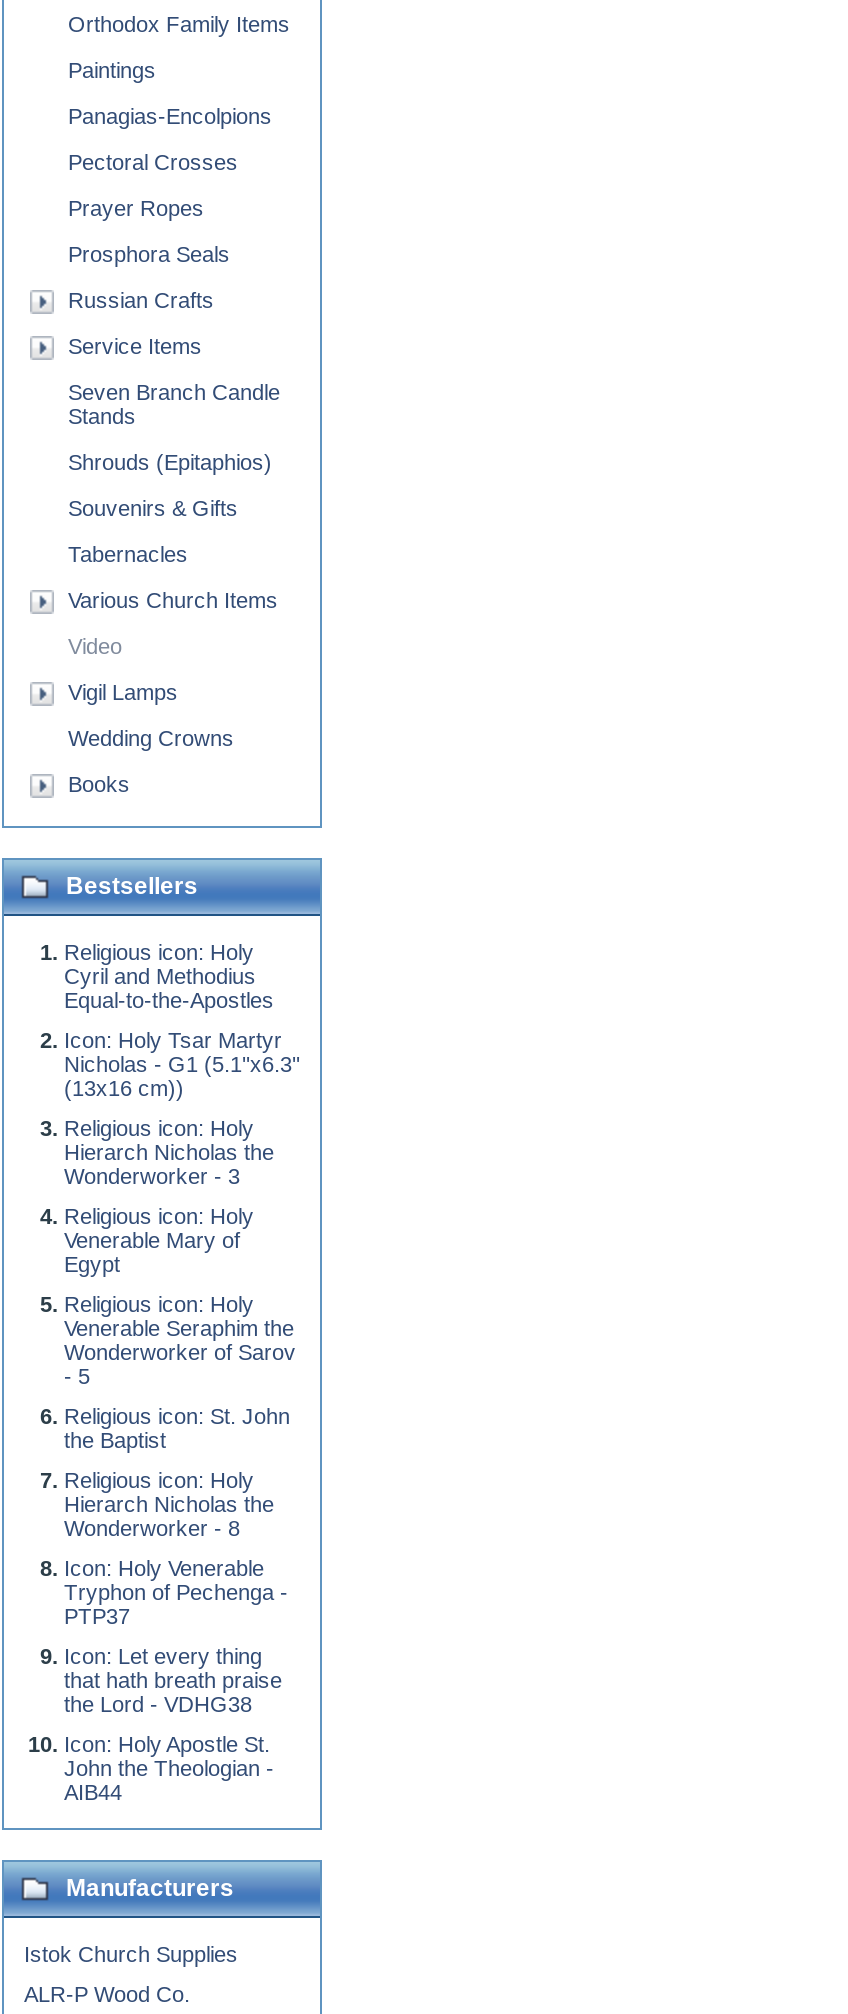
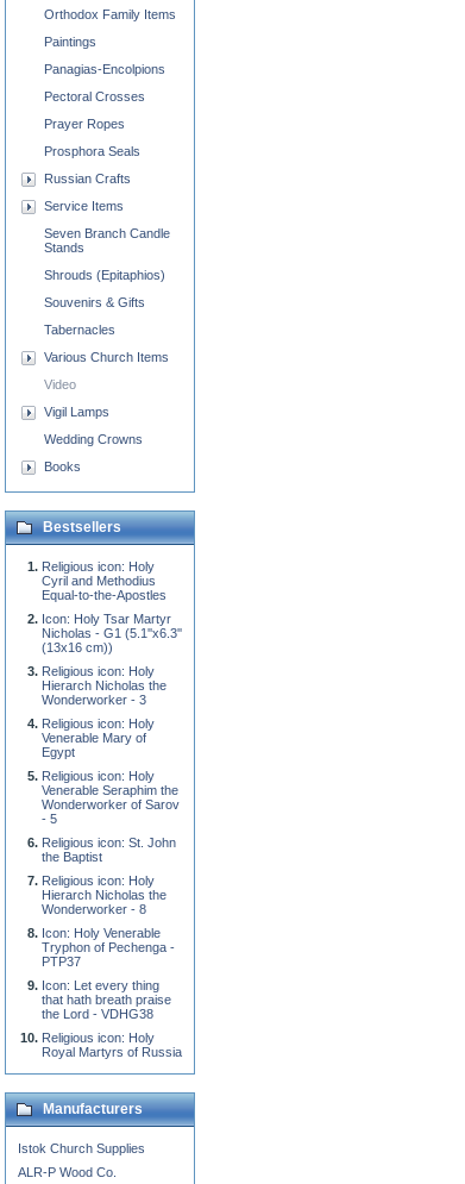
[64,1732,274,1804] Icon: Holy Apostle St. | John the Theologian - | AIB44 -> [42,1030,182,1059] Religious icon: Holy | Royal Martyrs of Russia

